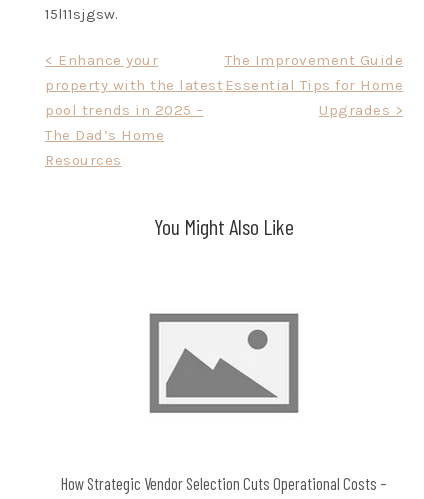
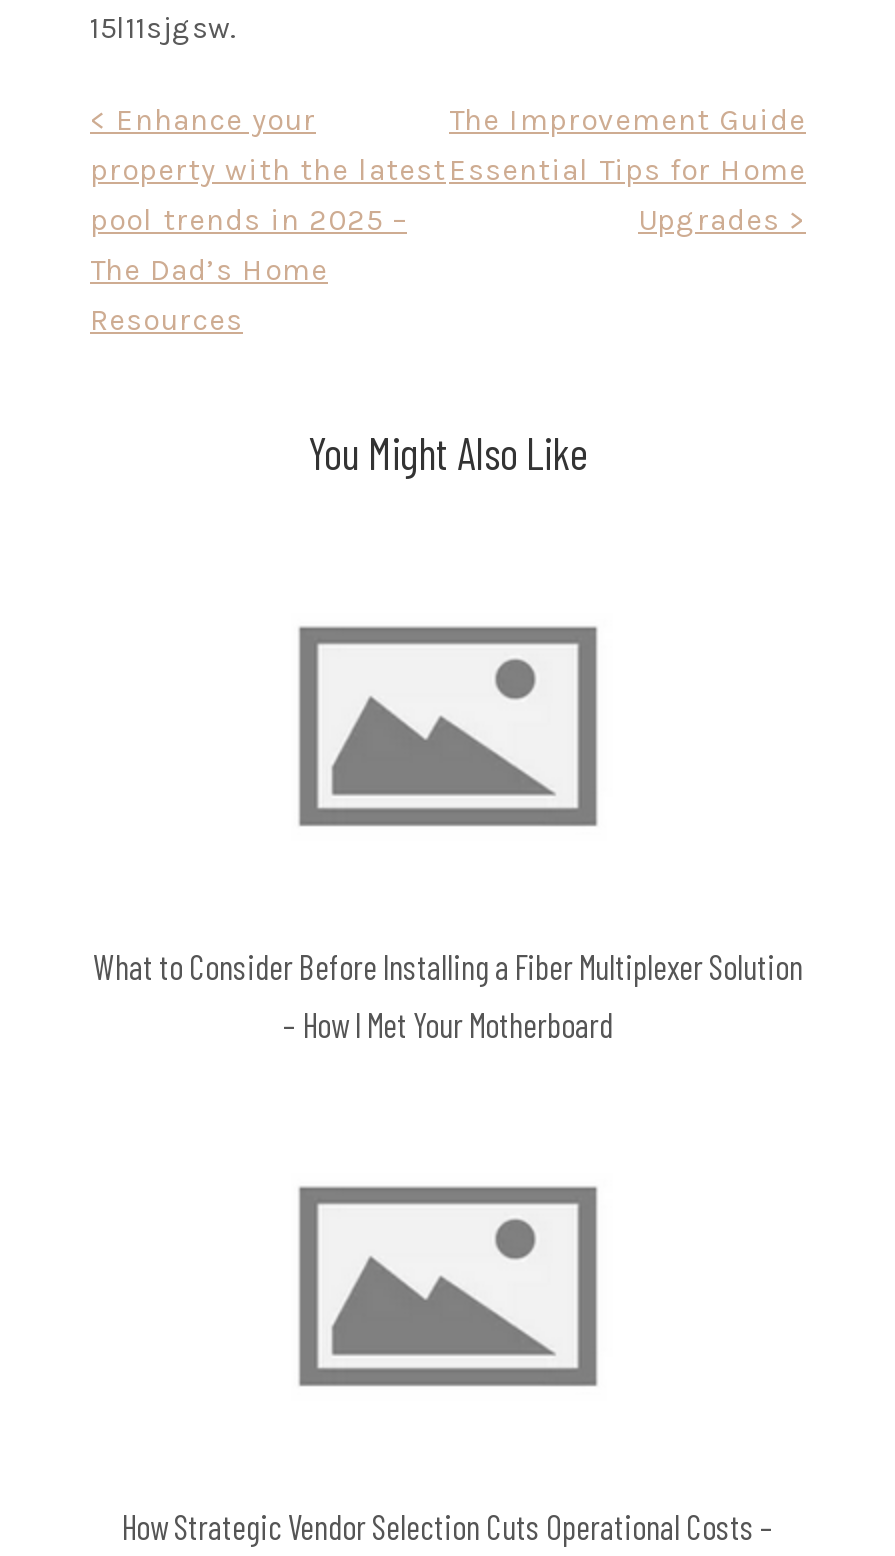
none -> [93,946,803,1044] What to Consider Before Installing a Fiber Multiplexer Solution | – How I Met Your Motherboard

